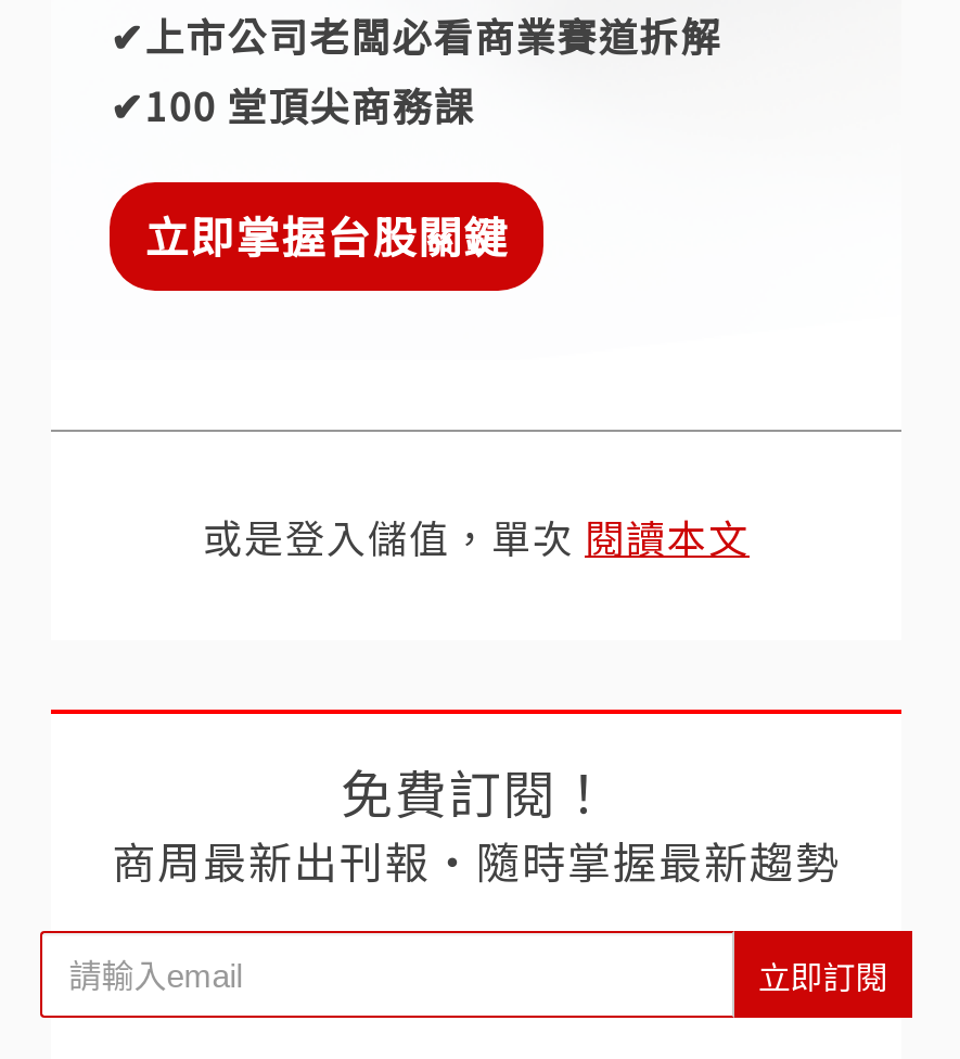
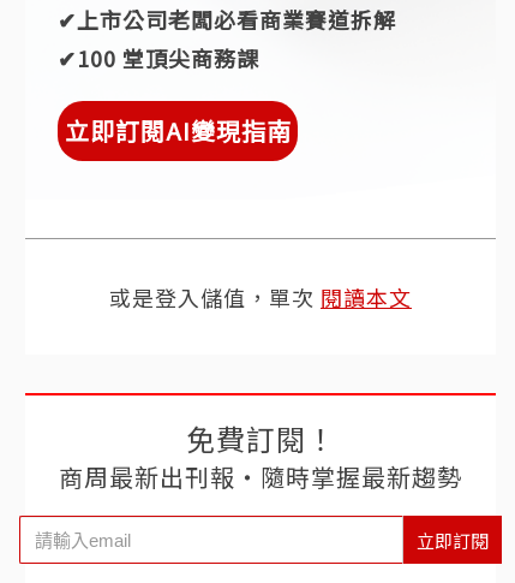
[145,204,509,267] 立即掌握台股關鍵 -> [64,113,291,148] 立即訂閱AI變現指南

